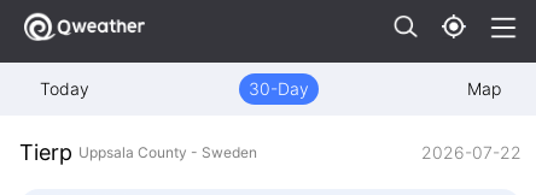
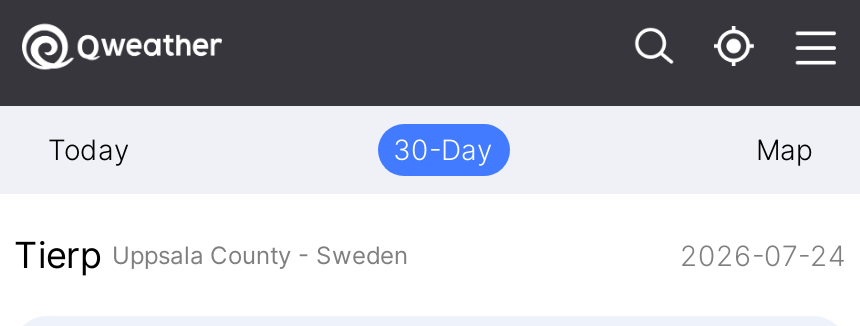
[421,142,522,162] 2026-07-22 -> [680,237,846,271] 2026-07-24

